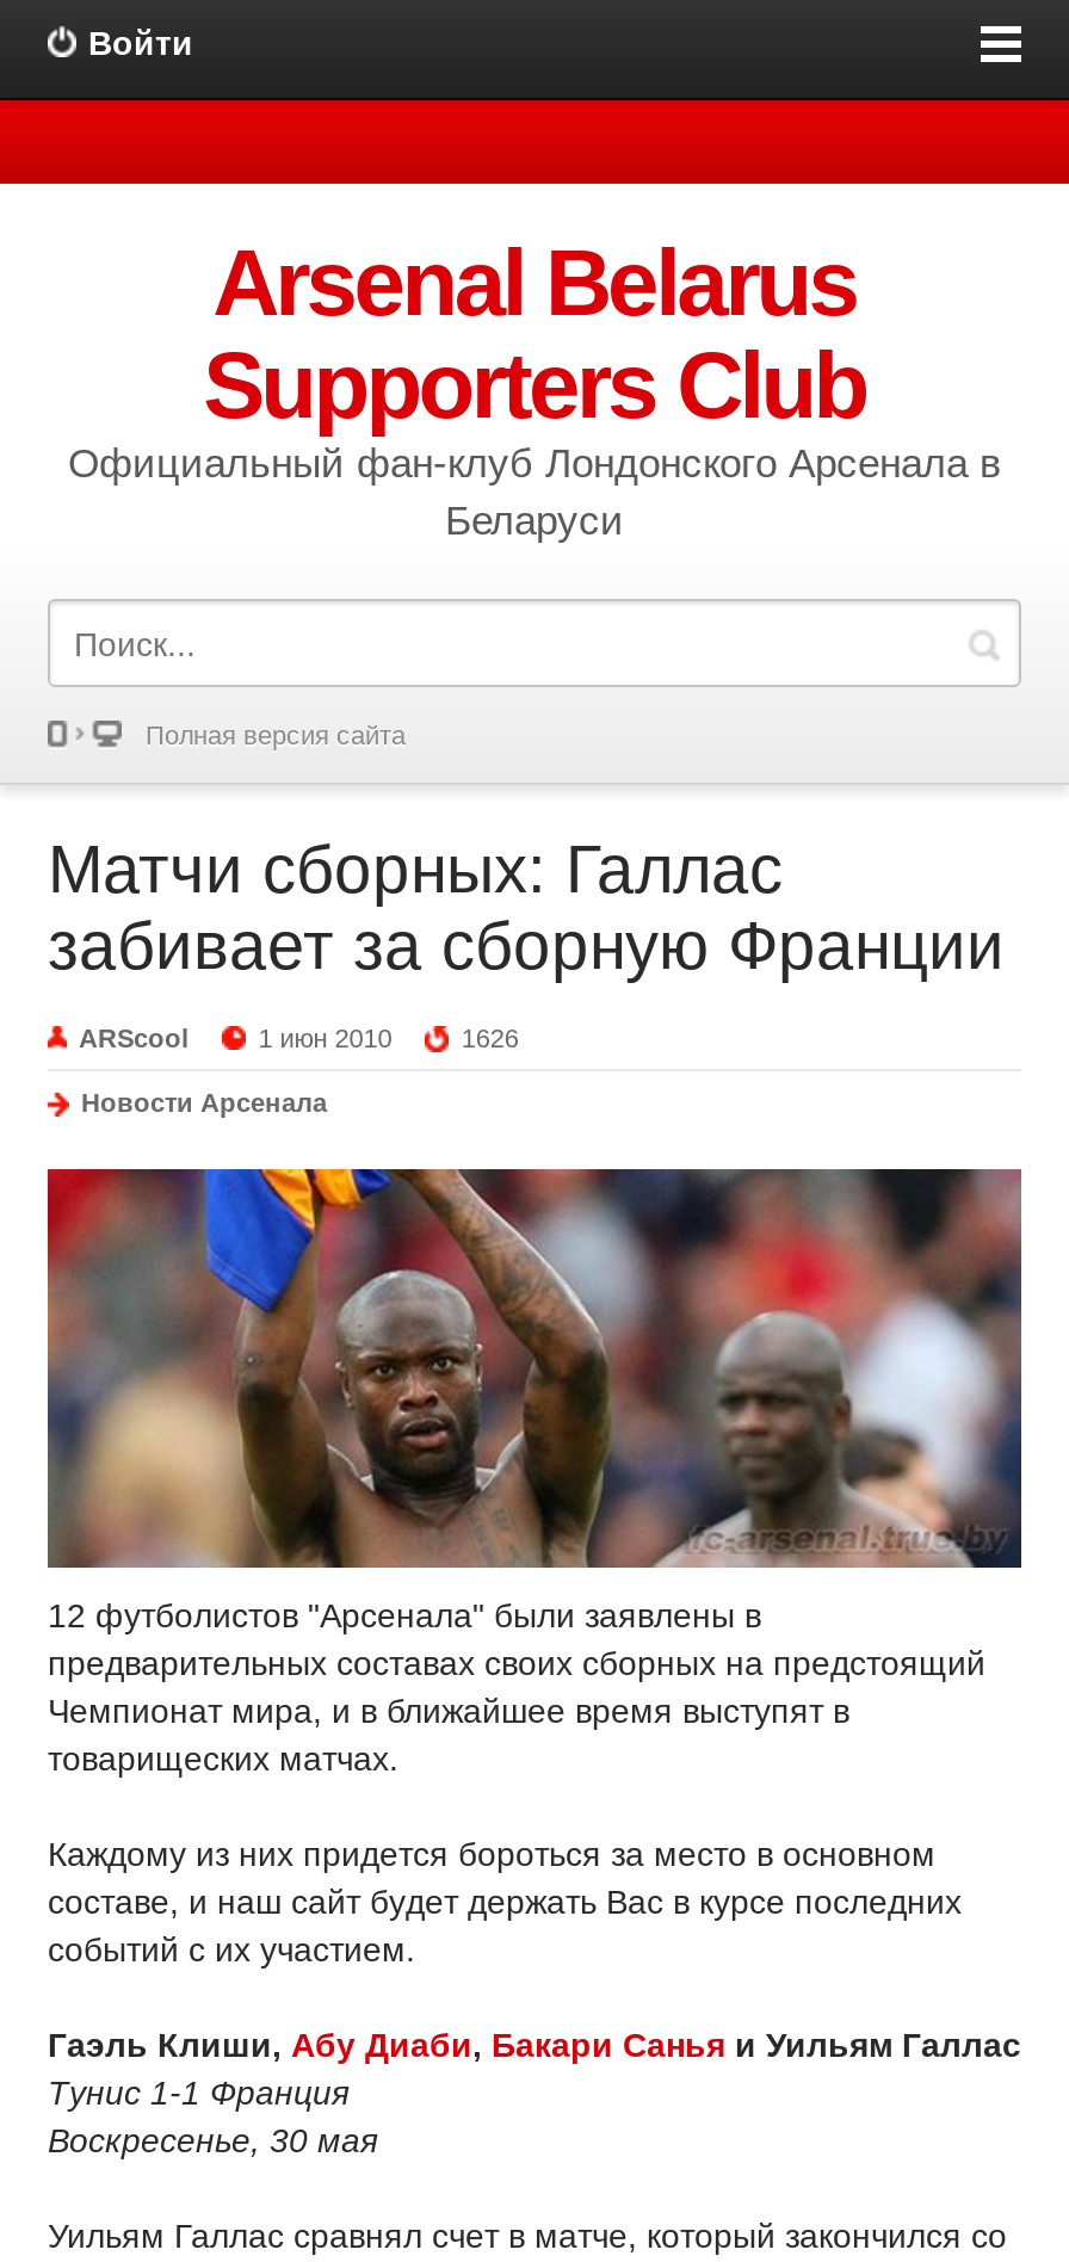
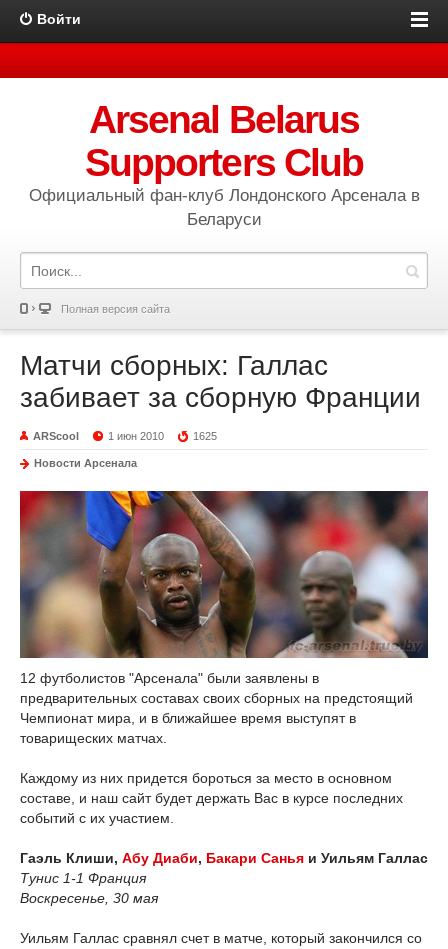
[461,1024,519,1052] 1626 -> [193,430,217,442] 1625

